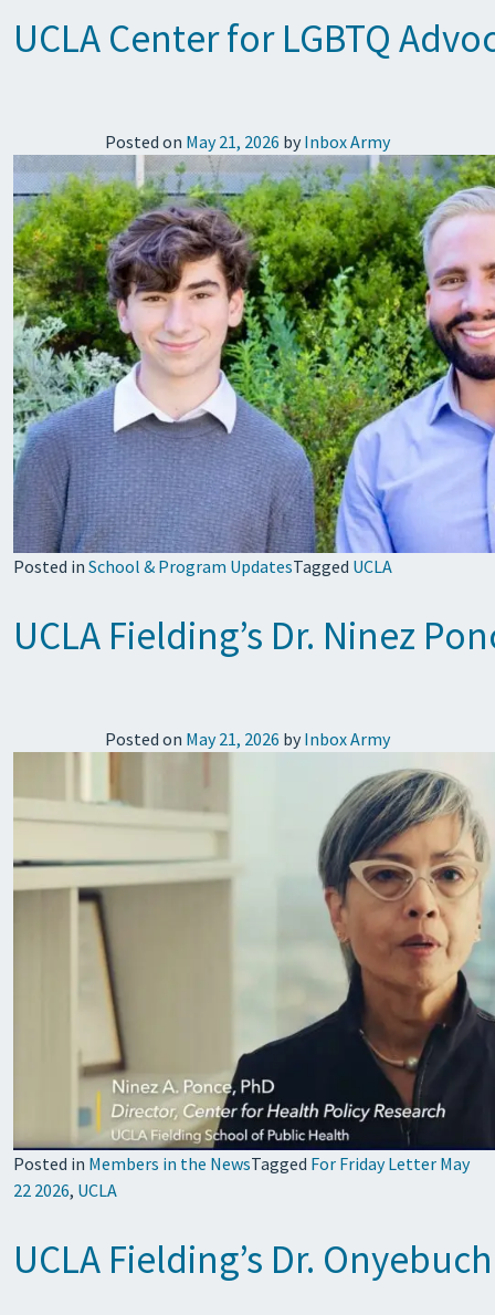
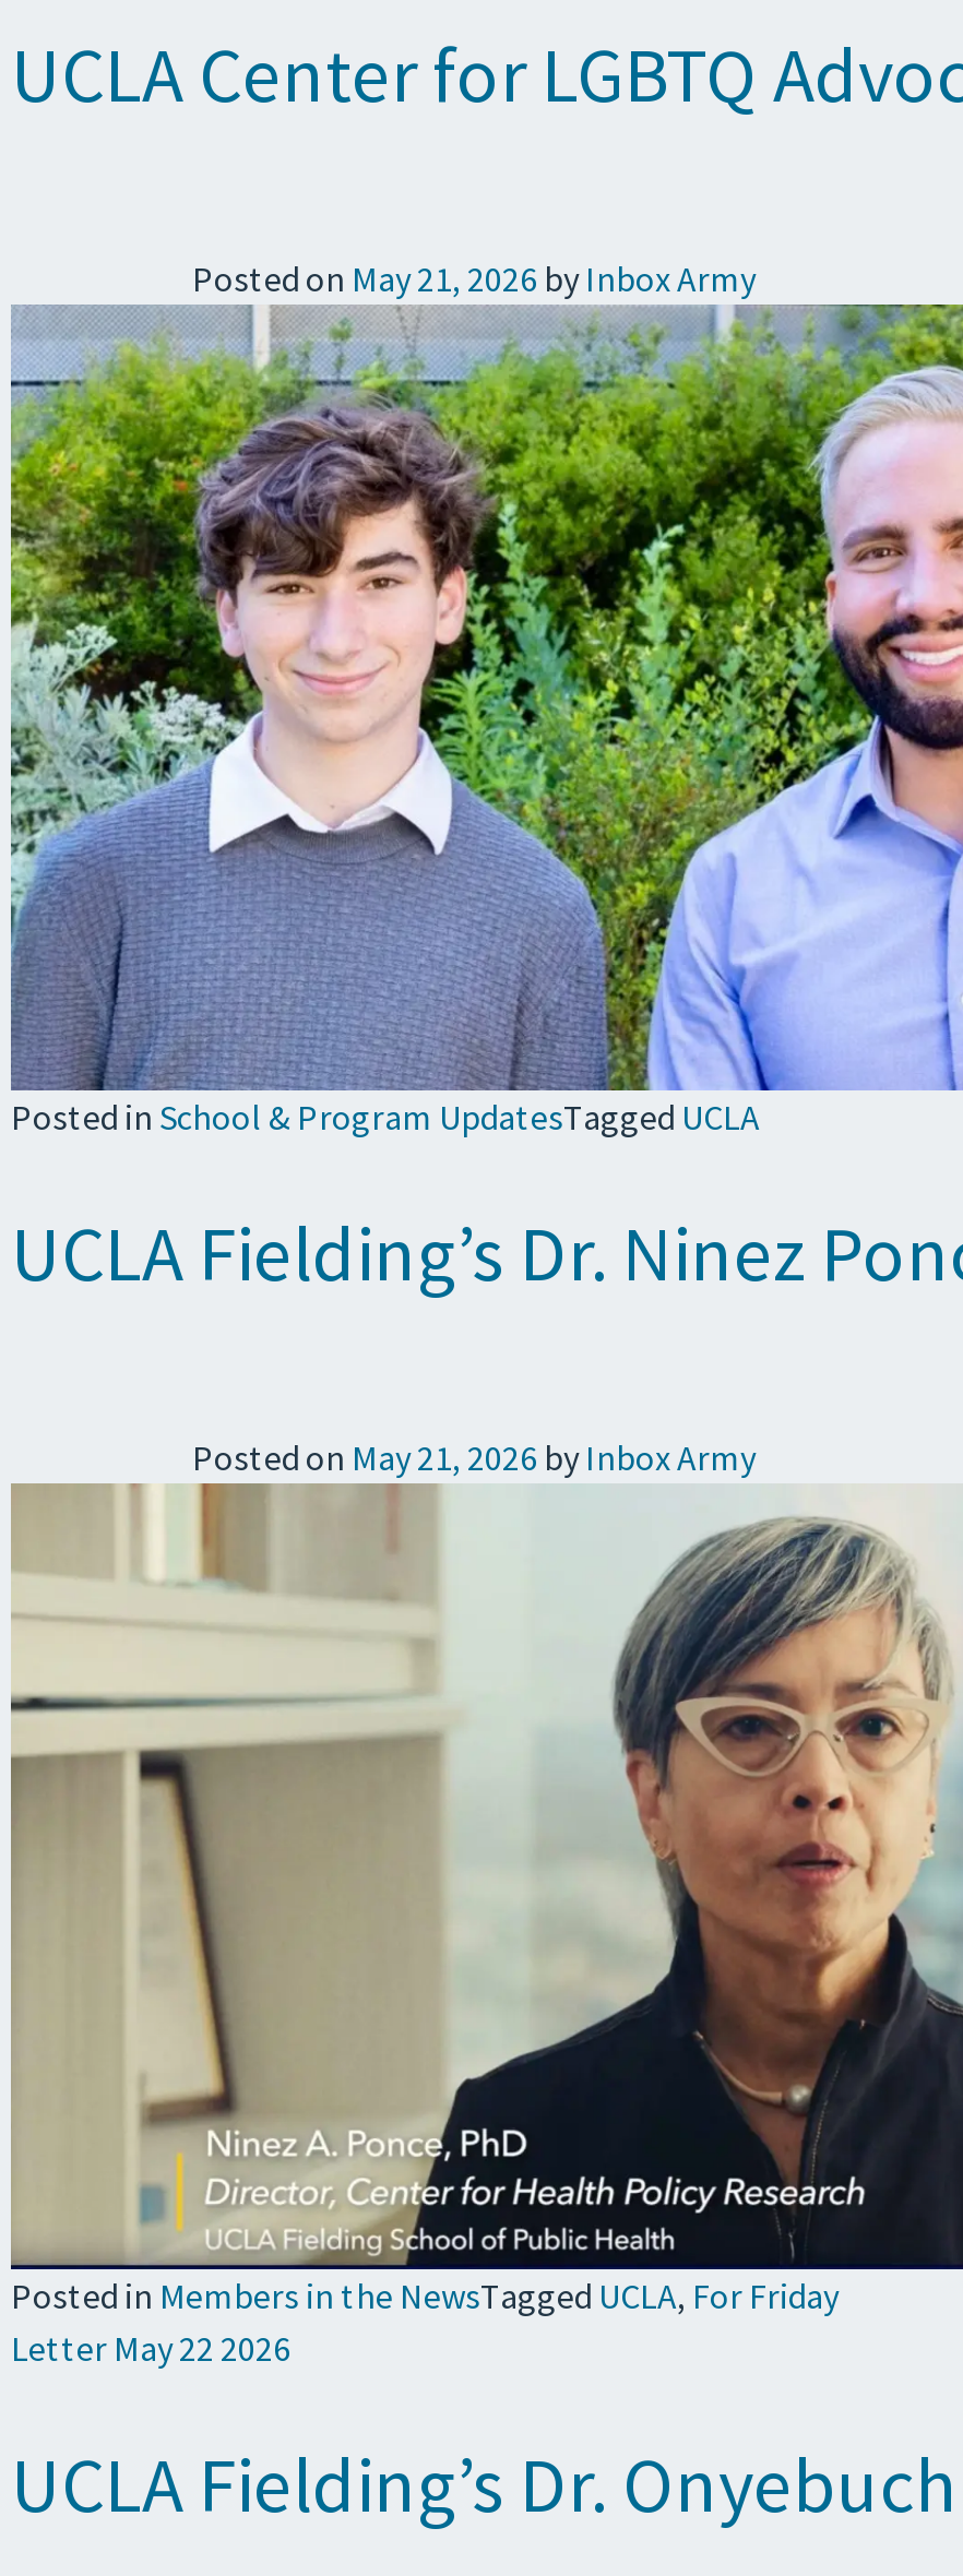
[13,1152,470,1201] Posted in Members in the NewsTagged For Friday Letter May | 22 2026, UCLA -> [11,2274,839,2370] Posted in Members in the NewsTagged UCLA, For Friday | Letter May 22 2026

